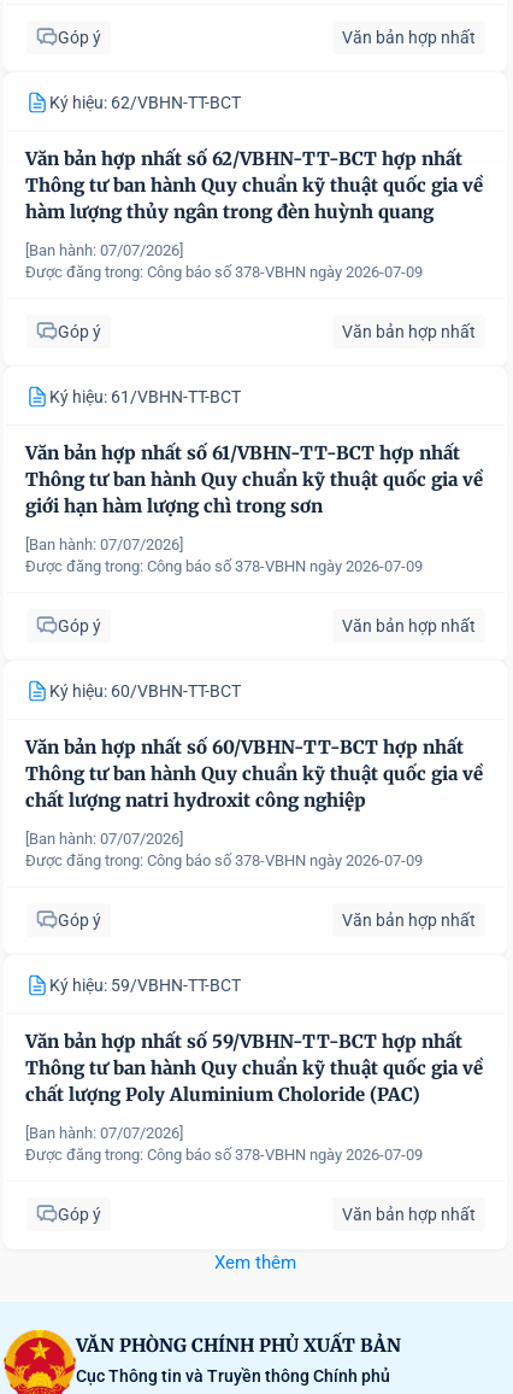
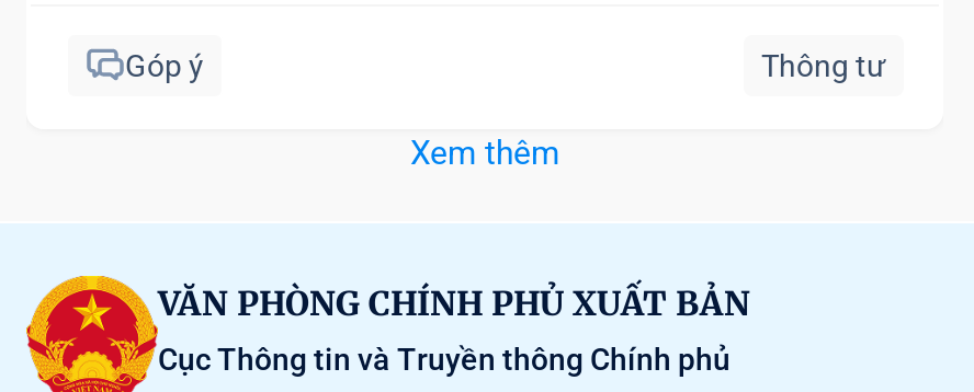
[25,28,483,1225] Văn bản hợp nhất | Ký hiệu: 62/VBHN-TT-BCT | Văn bản hợp nhất số 62/VBHN-TT-BCT hợp nhất | Thông tư ban hành Quy chuẩn kỹ thuật quốc gia về | hàm lượng thủy ngân trong đèn huỳnh quang | [Ban hành: 07/07/2026] | Được đăng trong: Công báo số 378-VBHN ngày 2026-07-09 | Góp ý | Văn bản hợp nhất | Ký hiệu: 61/VBHN-TT-BCT | Văn bản hợp nhất số 61/VBHN-TT-BCT hợp nhất | Thông tư ban hành Quy chuẩn kỹ thuật quốc gia về | giới hạn hàm lượng chì trong sơn | [Ban hành: 07/07/2026] | Được đăng trong: Công báo số 378-VBHN ngày 2026-07-09 | Góp ý | Văn bản hợp nhất | Ký hiệu: 60/VBHN-TT-BCT | Văn bản hợp nhất số 60/VBHN-TT-BCT hợp nhất | Thông tư ban hành Quy chuẩn kỹ thuật quốc gia về | chất lượng natri hydroxit công nghiệp | [Ban hành: 07/07/2026] | Được đăng trong: Công báo số 378-VBHN ngày 2026-07-09 | Góp ý | Văn bản hợp nhất | Ký hiệu: 59/VBHN-TT-BCT | Văn bản hợp nhất số 59/VBHN-TT-BCT hợp nhất | Thông tư ban hành Quy chuẩn kỹ thuật quốc gia về | chất lượng Poly Aluminium Choloride (PAC) | [Ban hành: 07/07/2026] | Được đăng trong: Công báo số 378-VBHN ngày 2026-07-09 | Góp ý | Văn bản hợp nhất -> [761,49,886,84] Thông tư

